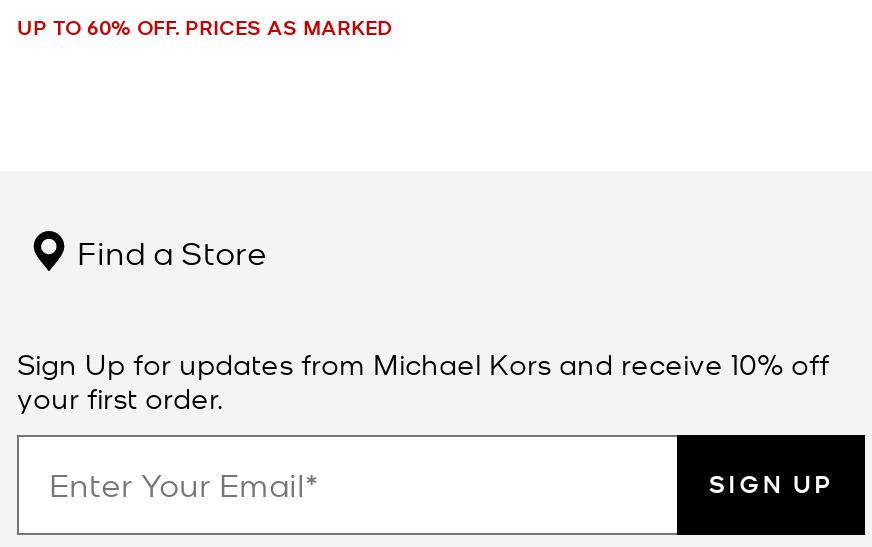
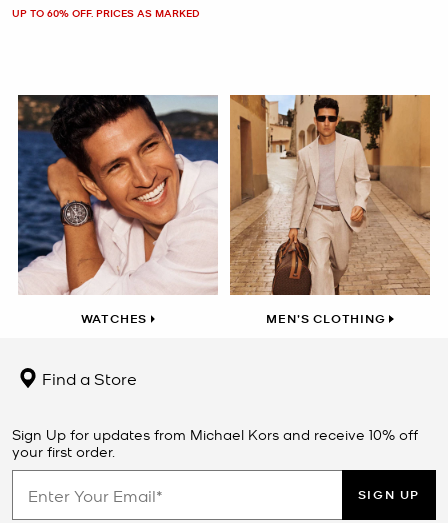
none -> [17,94,386,327] [image] | WATCHES | MEN’S CLOTHING
none -> [229,94,431,296] [image]

